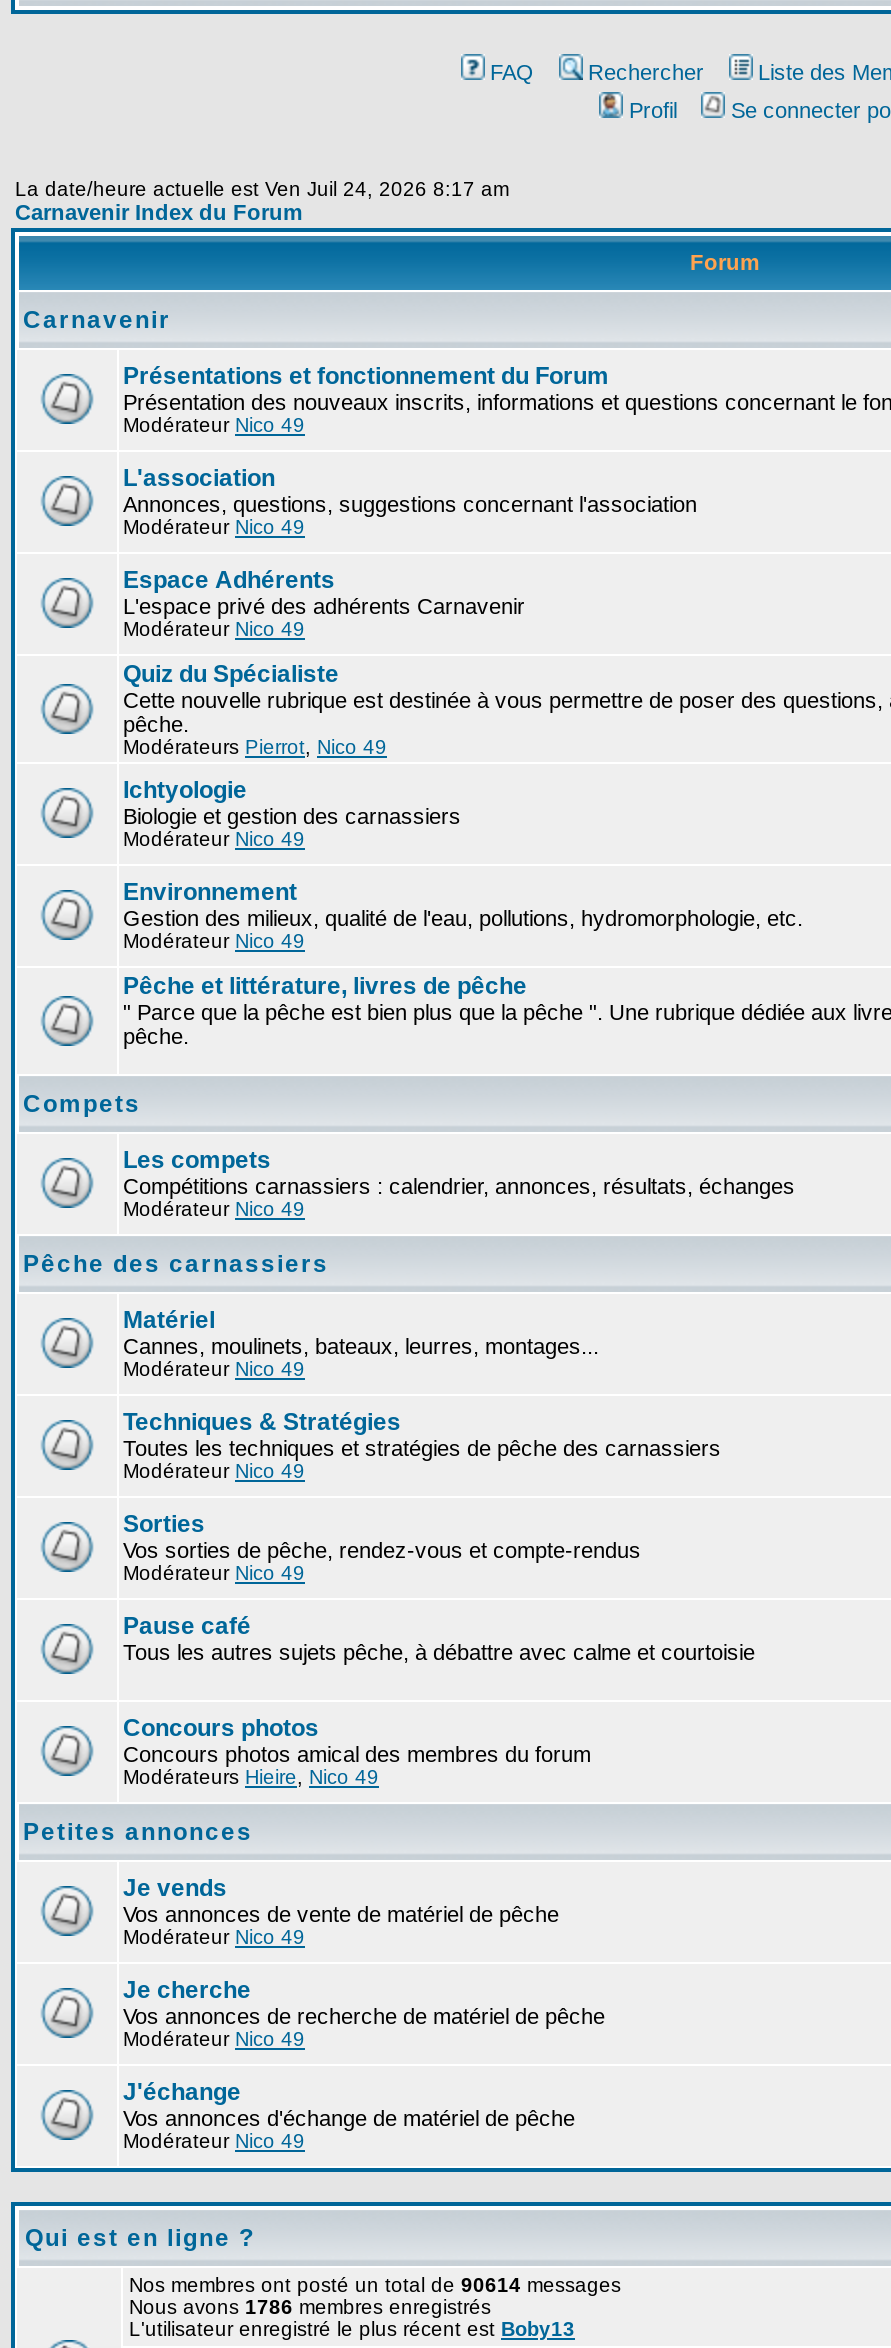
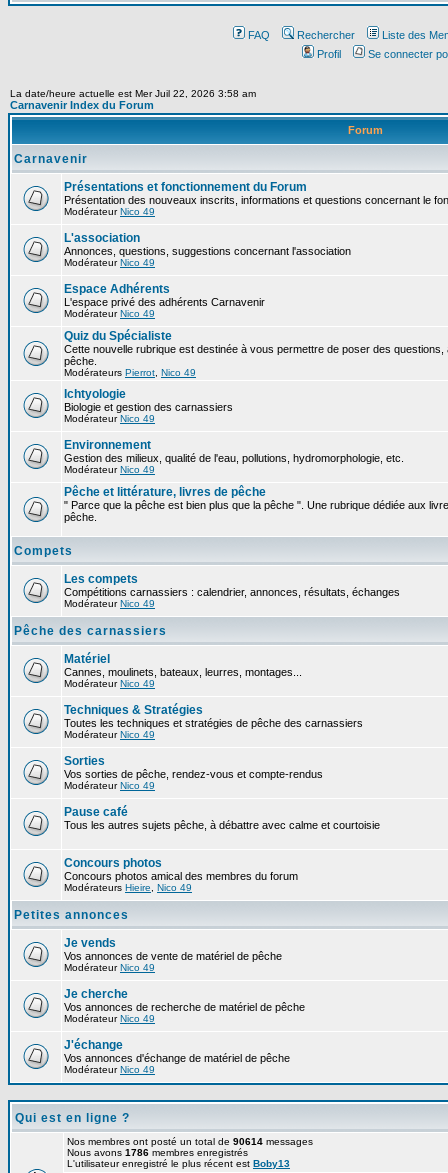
[15,178,509,200] La date/heure actuelle est Ven Juil 24, 2026 8:17 am -> [10,88,256,99] La date/heure actuelle est Mer Juil 22, 2026 3:58 am

